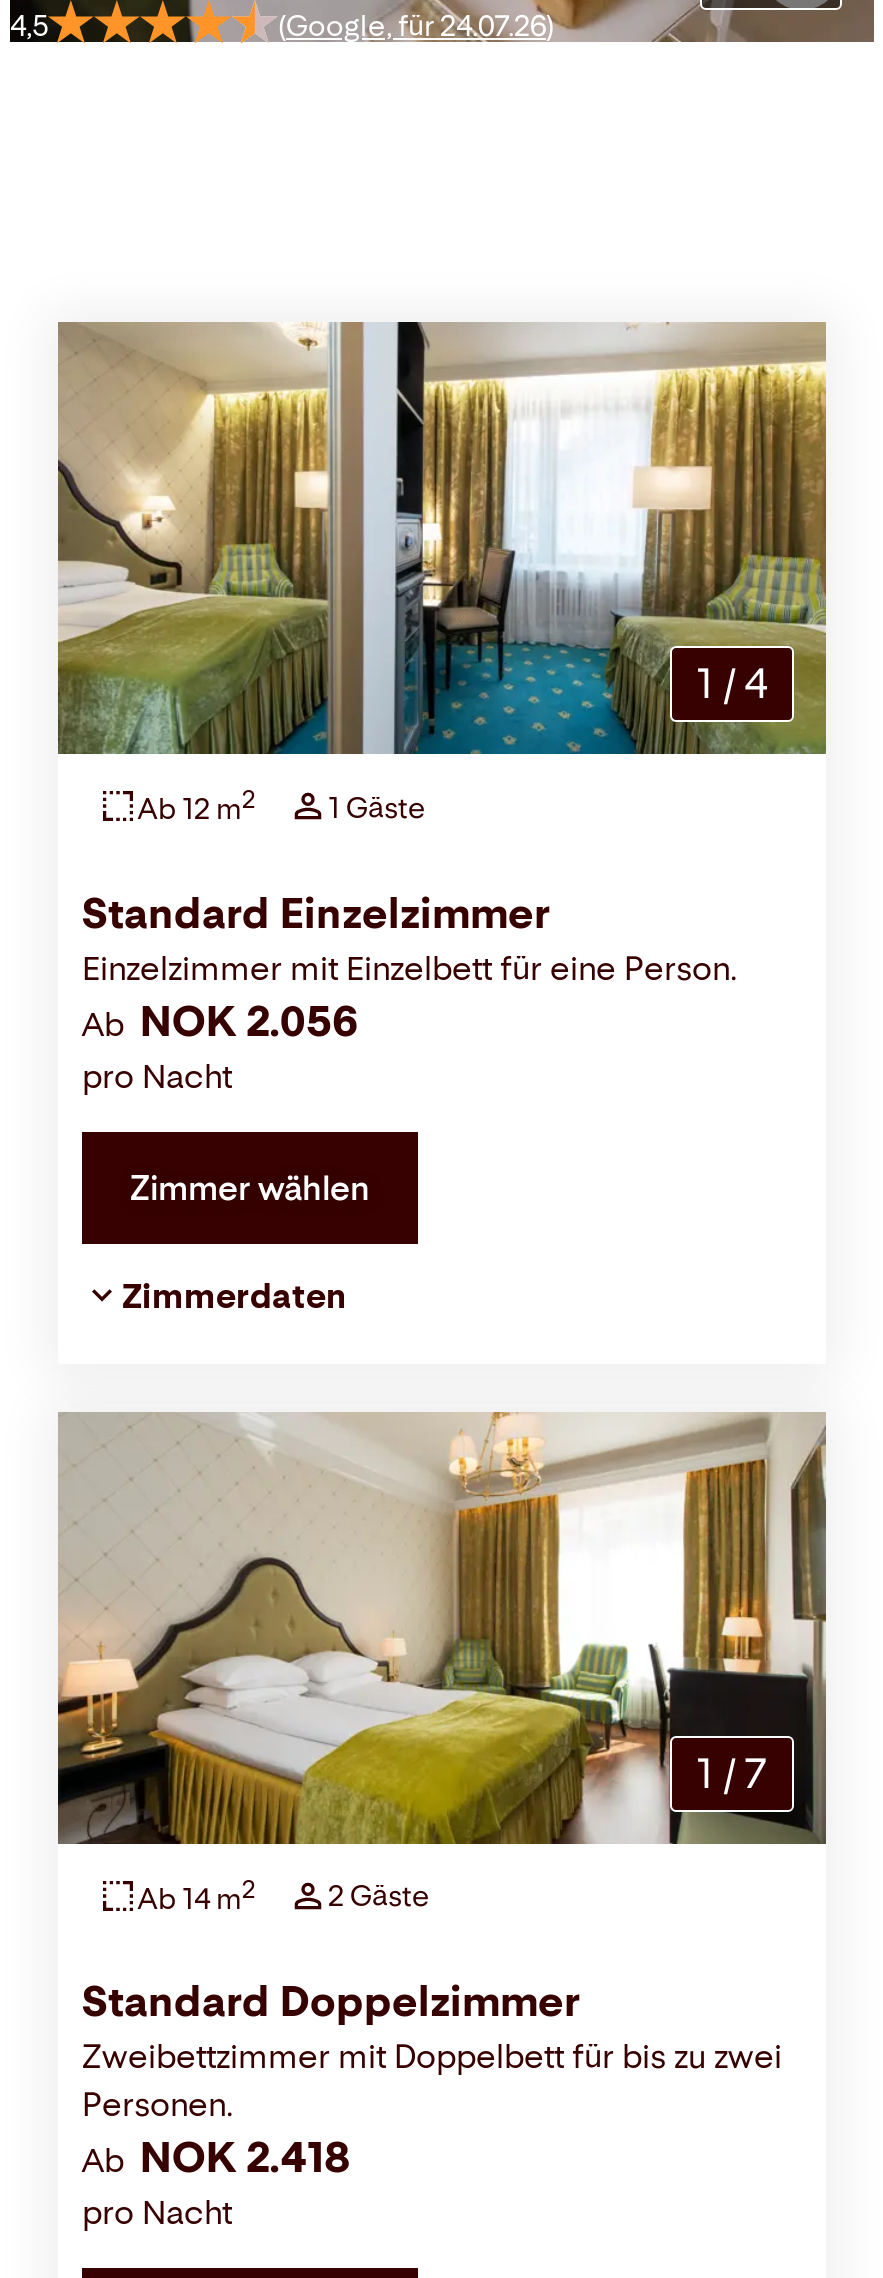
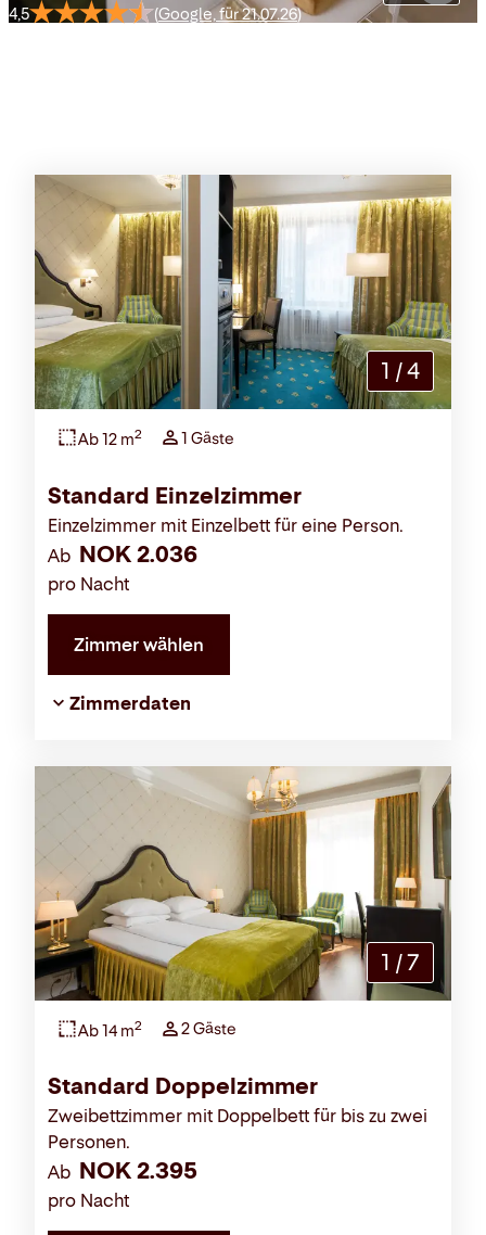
[278,8,554,42] (Google, für 24.07.26) -> [154,4,302,23] (Google, für 21.07.26)
[82,997,358,1045] Ab NOK 2.056 -> [48,541,197,567] Ab NOK 2.036
[82,2135,350,2183] Ab NOK 2.418 -> [48,1158,197,1184] Ab NOK 2.395

